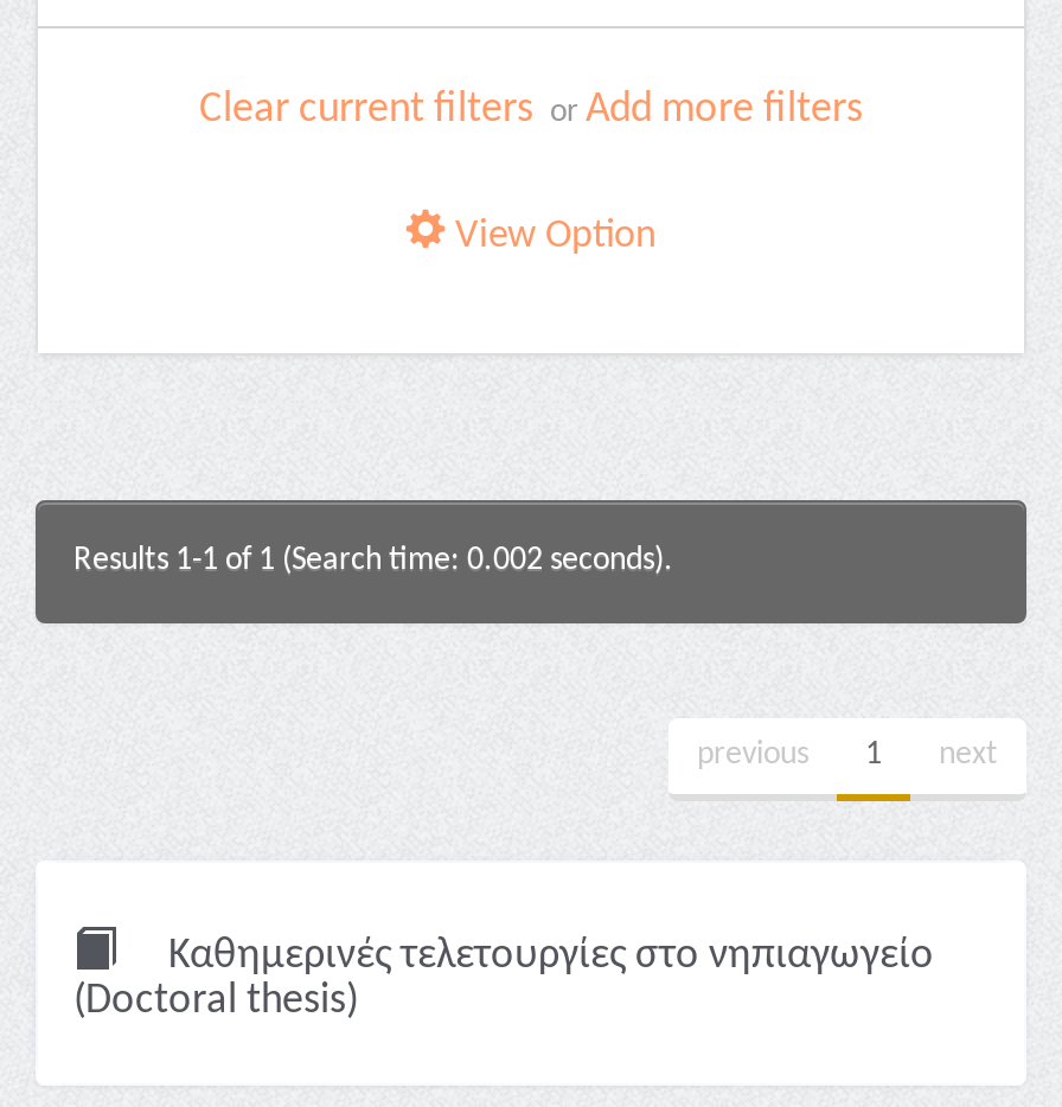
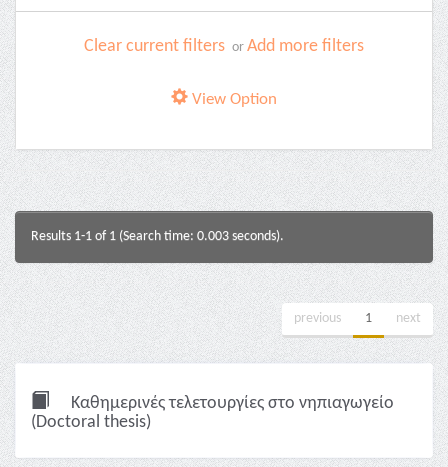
[73,543,673,578] Results 1-1 of 1 (Search time: 0.002 seconds). -> [31,229,284,244] Results 1-1 of 1 (Search time: 0.003 seconds).

